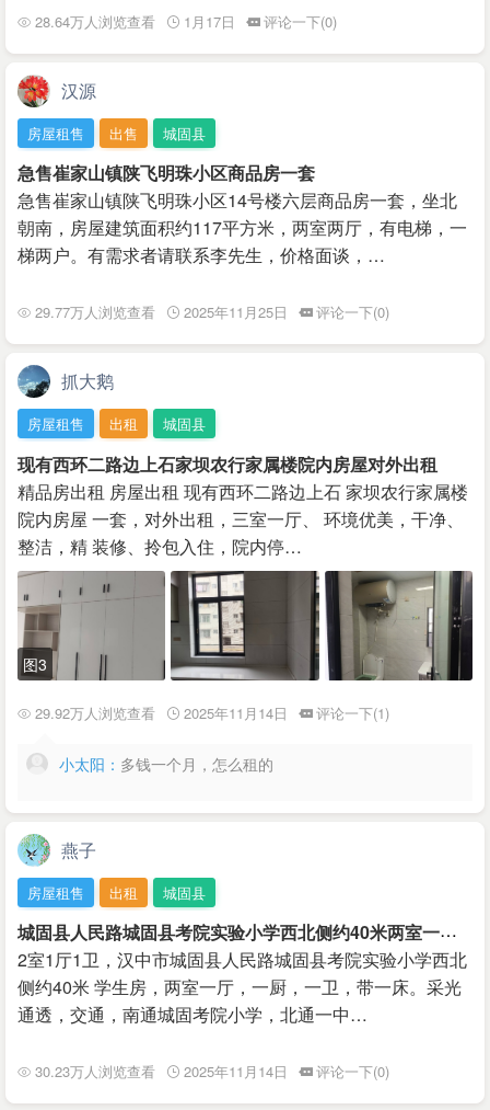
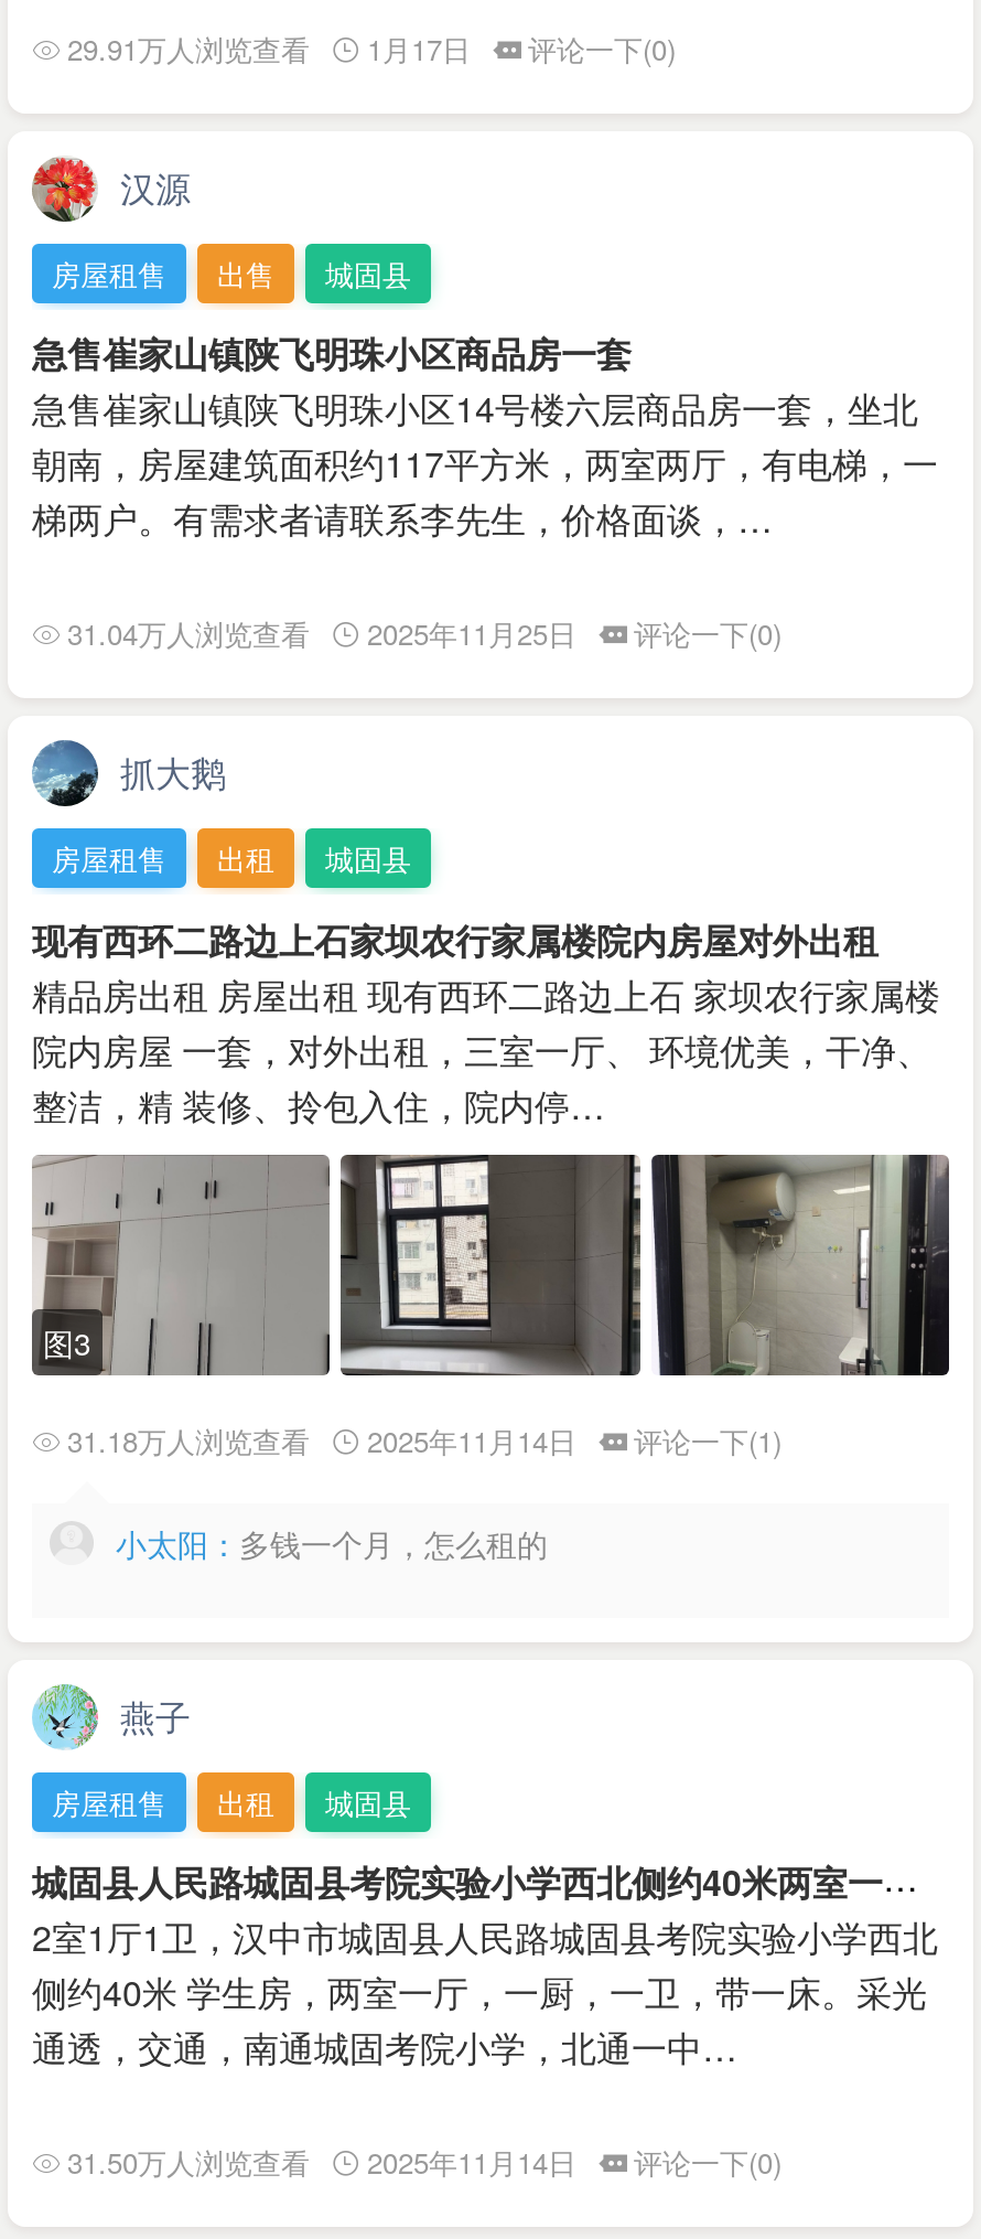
[35,11,155,32] 28.64万人浏览查看 -> [67,27,310,69] 29.91万人浏览查看
[35,302,155,322] 29.77万人浏览查看 -> [67,613,310,654] 31.04万人浏览查看
[35,702,155,723] 29.92万人浏览查看 -> [67,1419,310,1461] 31.18万人浏览查看
[35,1061,155,1081] 30.23万人浏览查看 -> [67,2141,310,2183] 31.50万人浏览查看

